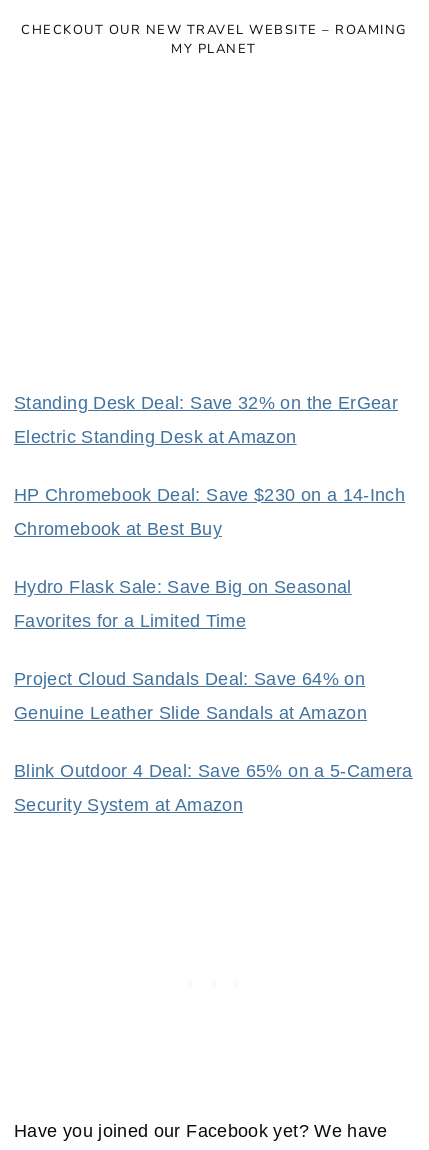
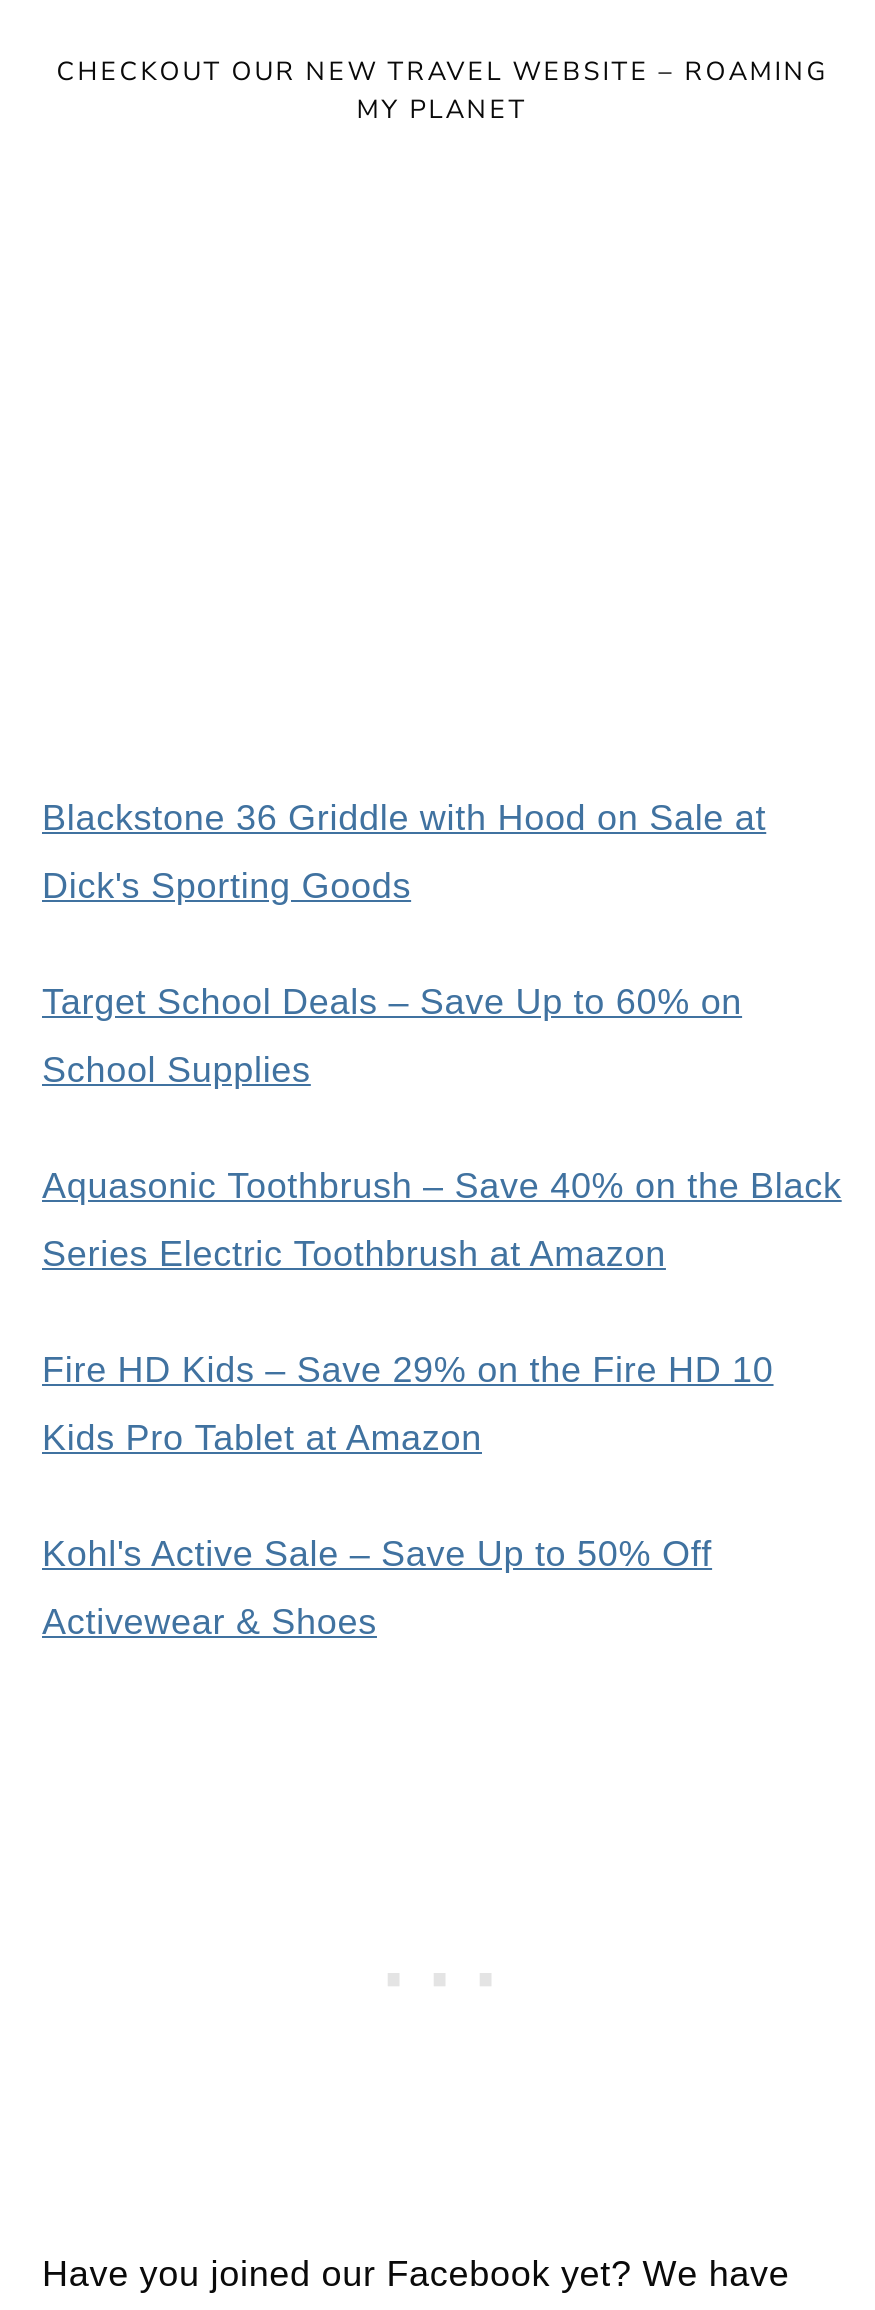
[14,393,398,413] Standing Desk Deal: Save 32% on the ErGear -> [42,799,766,839] Blackstone 36 Griddle with Hood on Sale at
[14,427,296,447] Electric Standing Desk at Amazon -> [42,867,411,907] Dick's Sporting Goods
[14,485,405,505] HP Chromebook Deal: Save $230 on a 14-Inch -> [42,983,742,1023] Target School Deals – Save Up to 60% on
[14,519,222,539] Chromebook at Best Buy -> [42,1051,311,1091] School Supplies
[14,577,352,597] Hydro Flask Sale: Save Big on Seasonal -> [42,1167,842,1207] Aquasonic Toothbrush – Save 40% on the Black
[14,611,246,631] Favorites for a Limited Time -> [42,1235,666,1275] Series Electric Toothbrush at Amazon
[14,669,365,689] Project Cloud Sandals Deal: Save 64% on -> [42,1351,774,1391] Fire HD Kids – Save 29% on the Fire HD 10
[14,703,367,723] Genuine Leather Slide Sandals at Amazon -> [42,1419,482,1459] Kids Pro Tablet at Amazon
[14,761,413,781] Blink Outdoor 4 Deal: Save 65% on a 5-Camera -> [42,1535,712,1575] Kohl's Active Sale – Save Up to 50% Off
[14,795,243,815] Security System at Amazon -> [42,1603,377,1643] Activewear & Shoes

